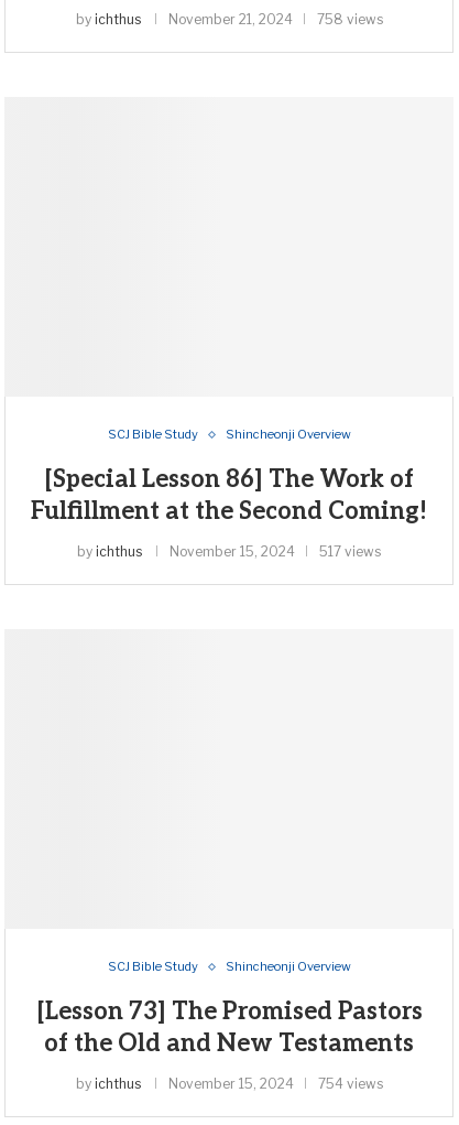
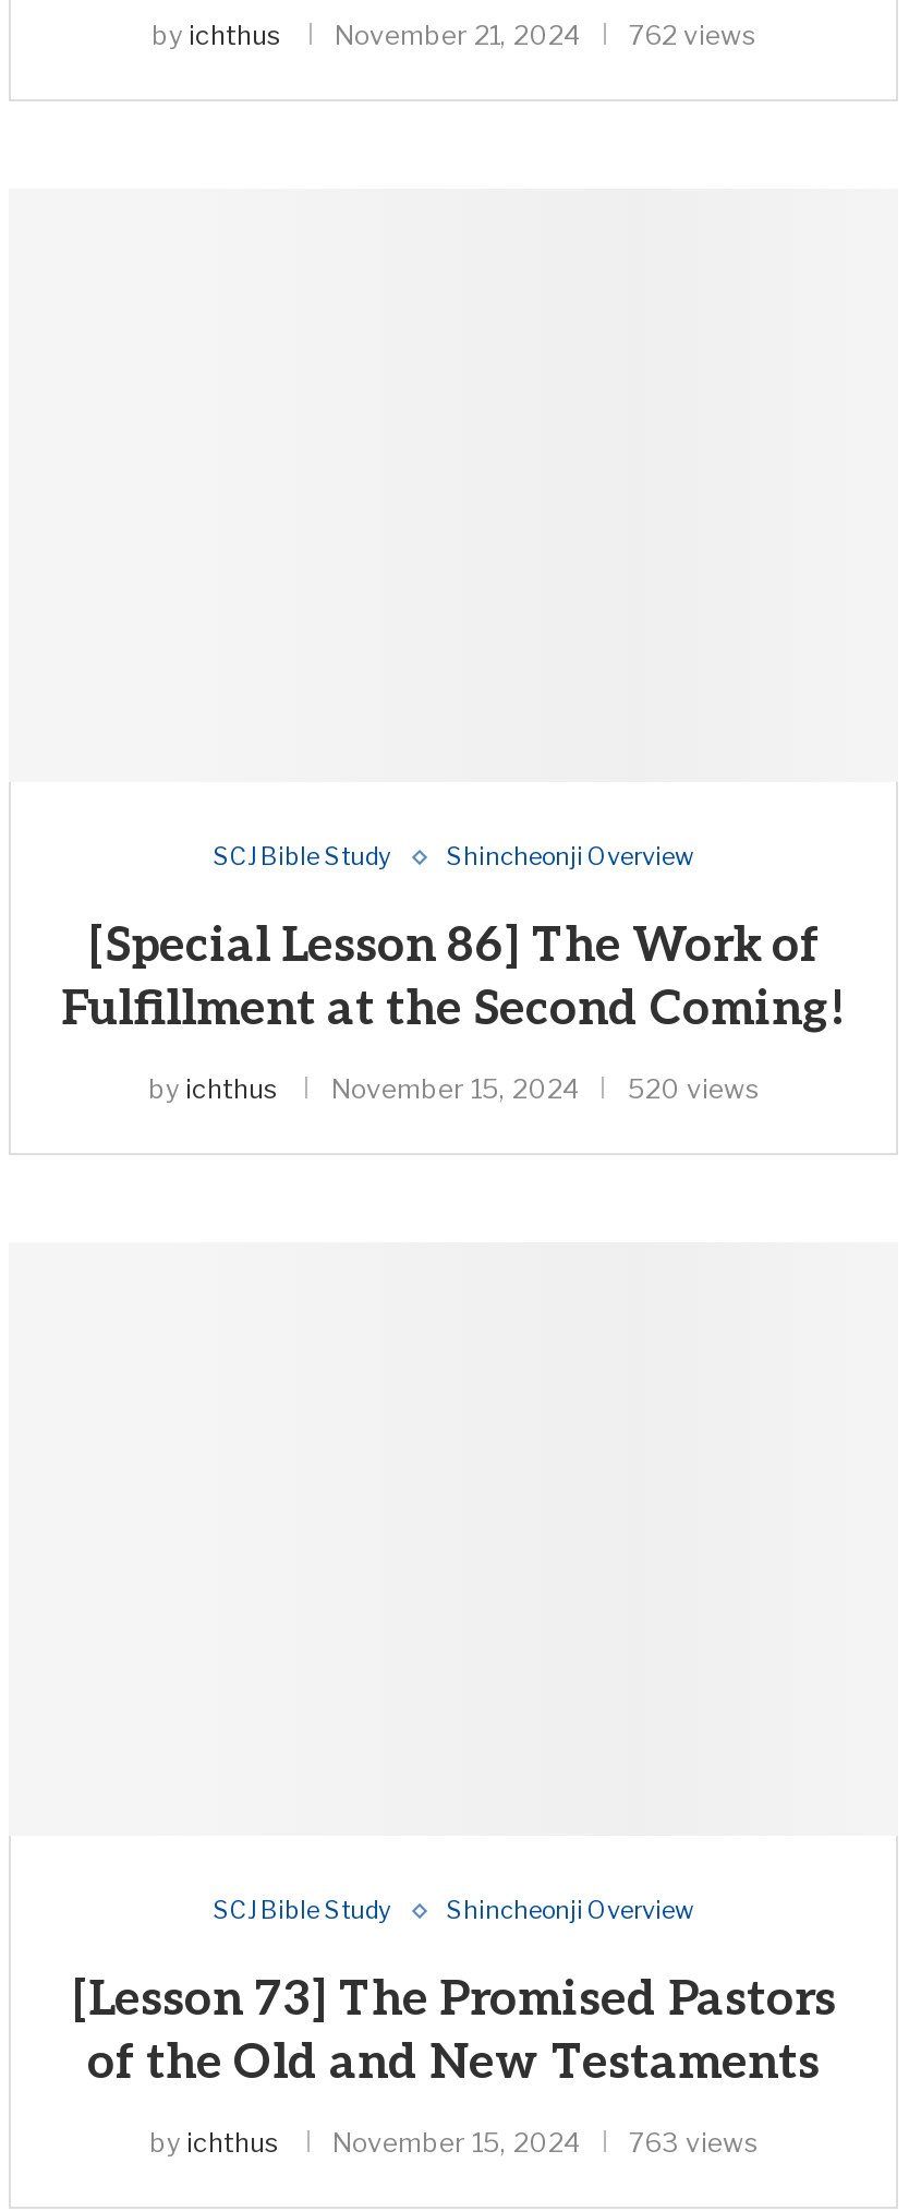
[75,11,382,28] by ichthus November 21, 2024 758 views -> [152,19,755,51] by ichthus November 21, 2024 762 views
[77,543,381,560] by ichthus November 15, 2024 517 views -> [148,1072,759,1105] by ichthus November 15, 2024 520 views
[75,1075,382,1092] by ichthus November 15, 2024 754 views -> [149,2126,758,2159] by ichthus November 15, 2024 763 views

